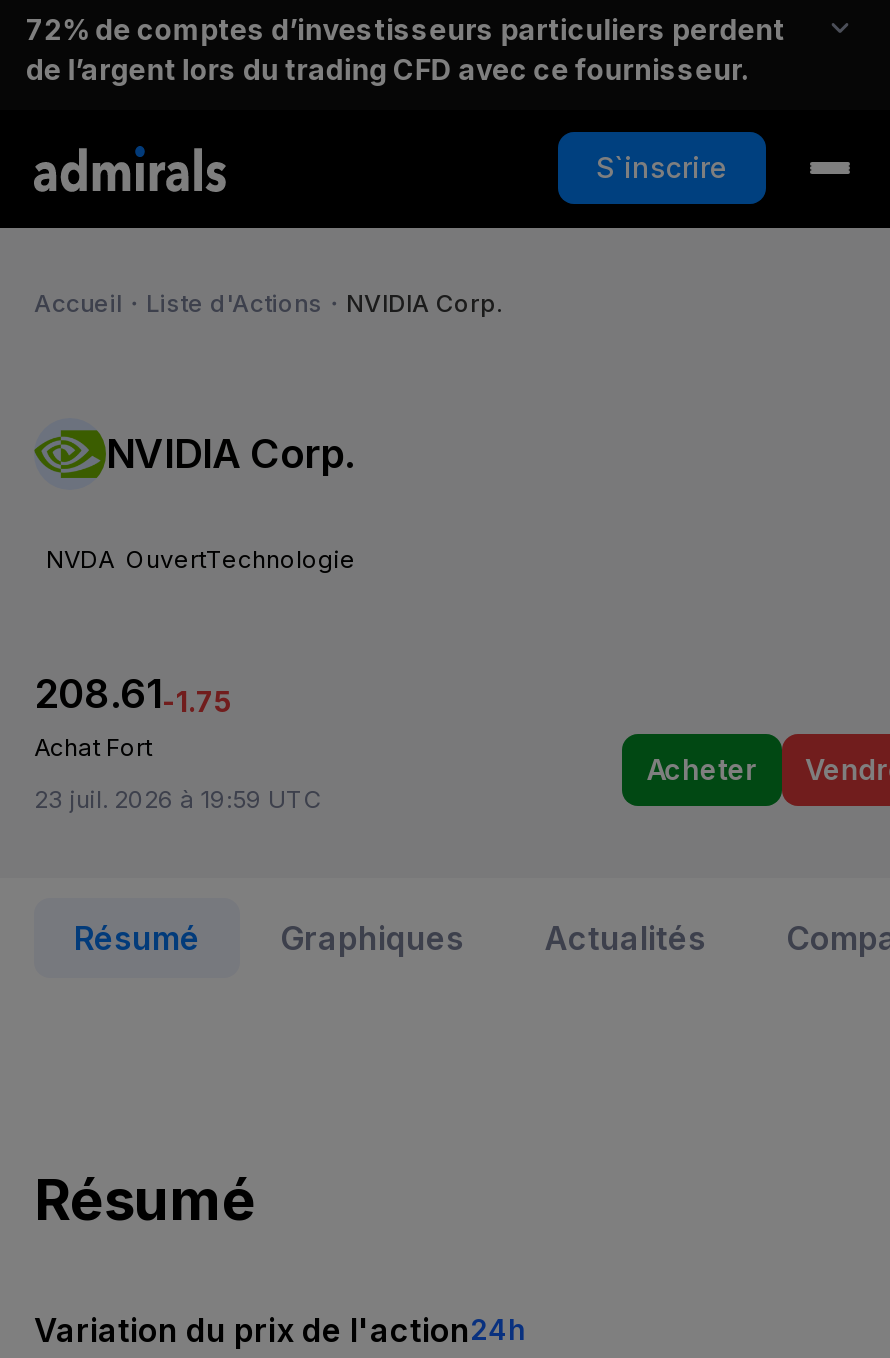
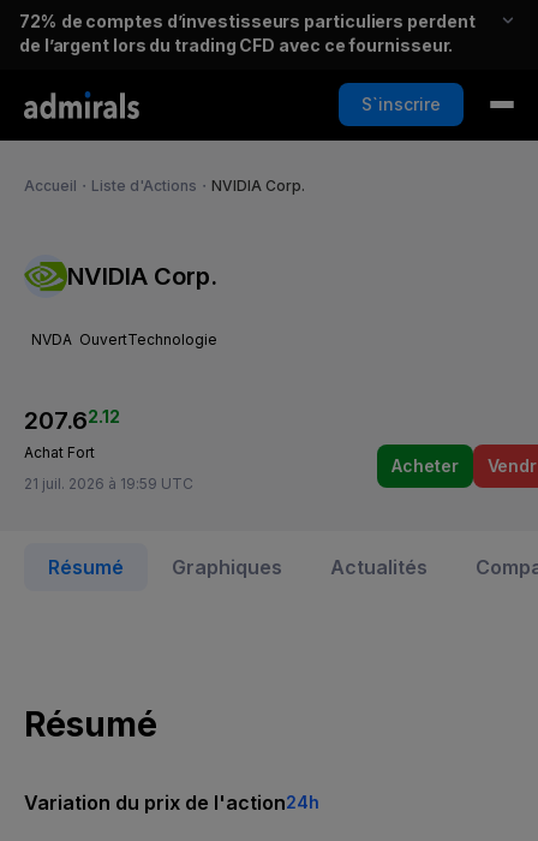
[34,671,232,719] 208.61-1.75 -> [24,407,120,435] 207.62.12
[34,785,322,815] 23 juil. 2026 à 19:59 UTC -> [24,475,193,493] 21 juil. 2026 à 19:59 UTC

